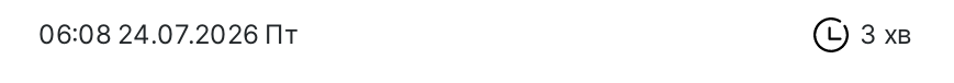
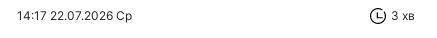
[38,17,298,50] 06:08 24.07.2026 Пт -> [17,8,132,23] 14:17 22.07.2026 Ср

